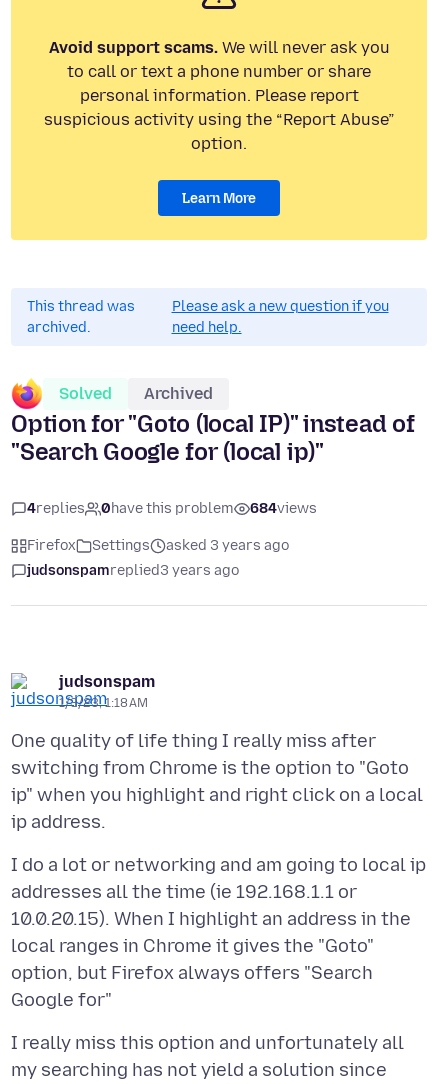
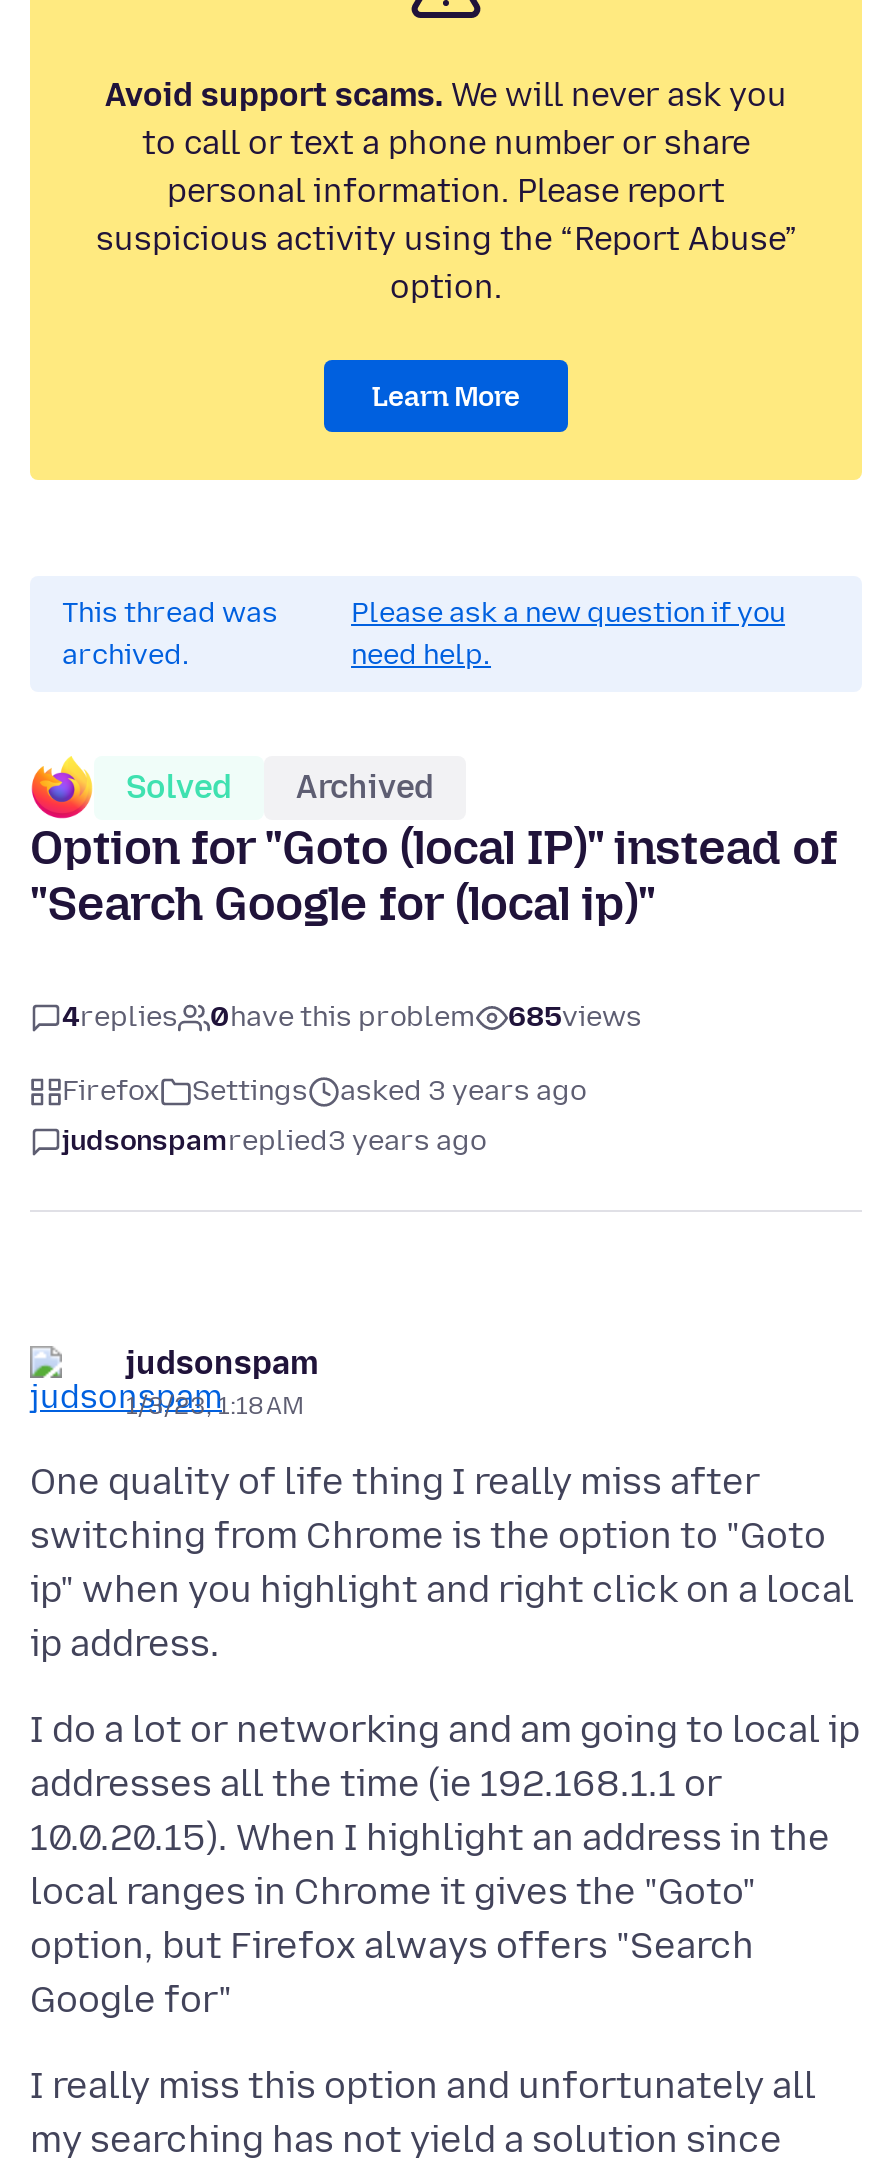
[250,500,317,517] 684views -> [508,1000,642,1034] 685views

